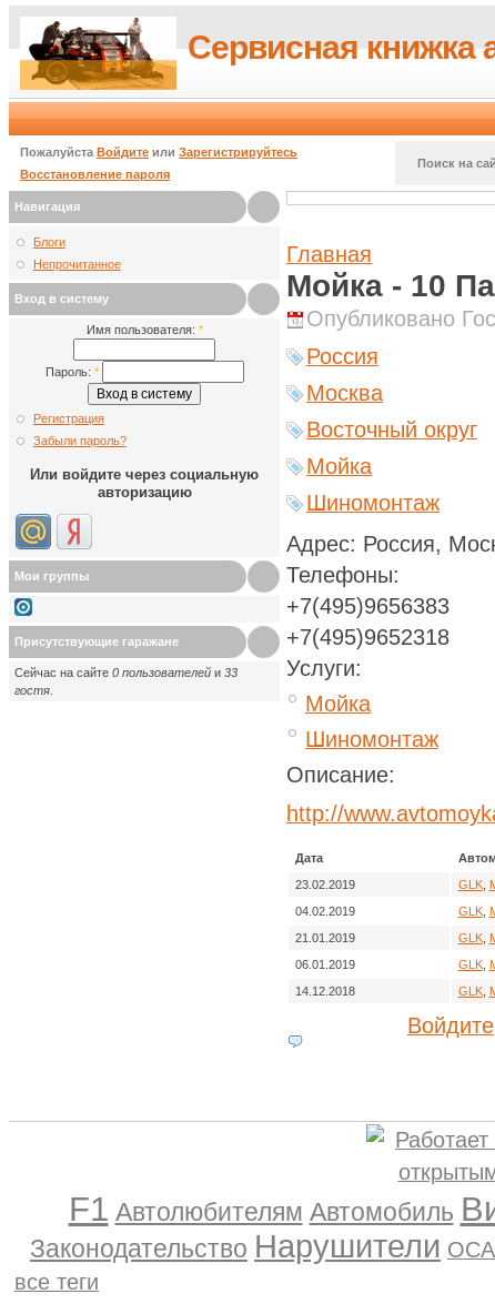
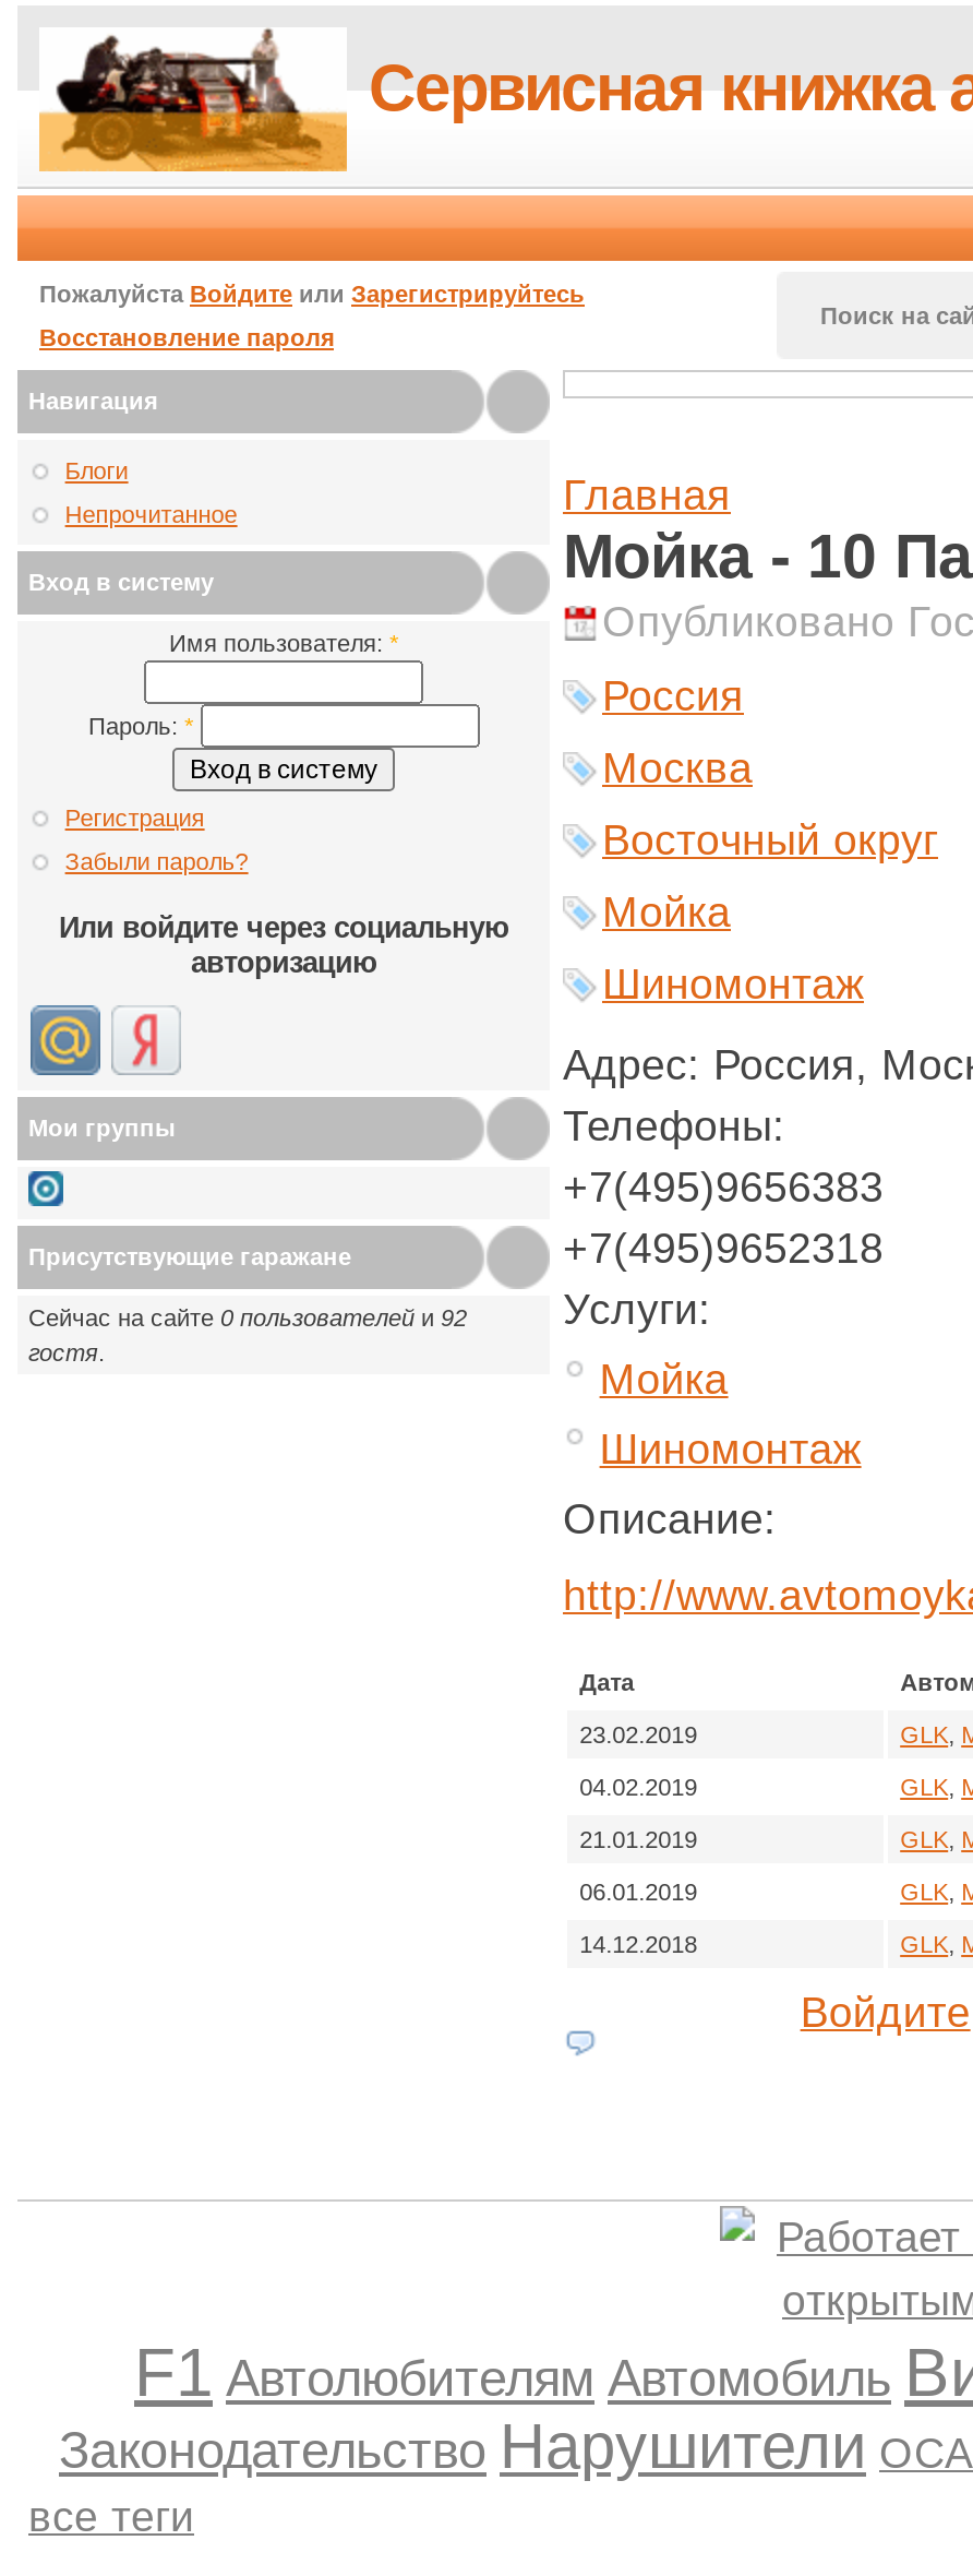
[14,666,238,680] Сейчас на сайте 0 пользователей и 33 -> [28,1305,467,1331] Сейчас на сайте 0 пользователей и 92

